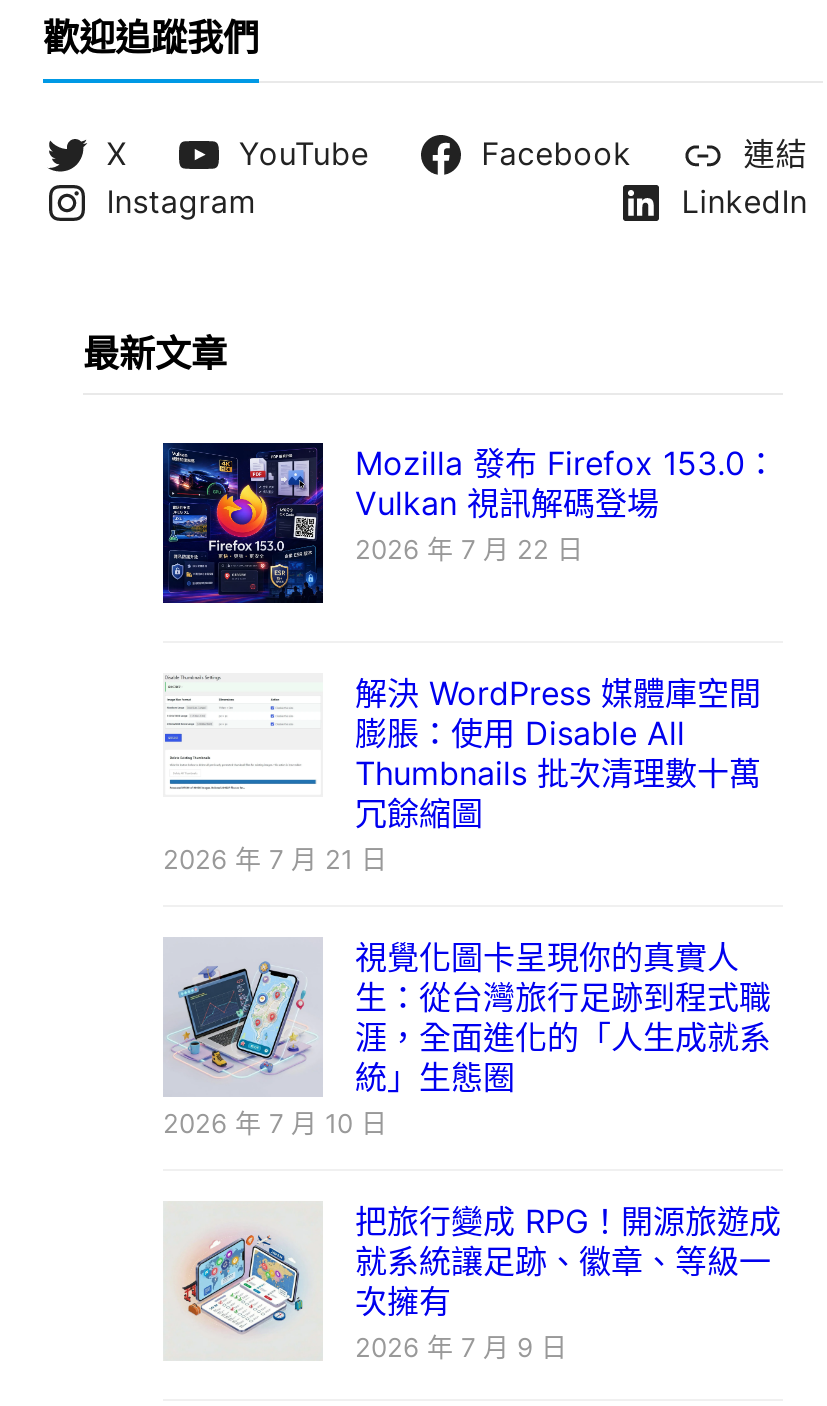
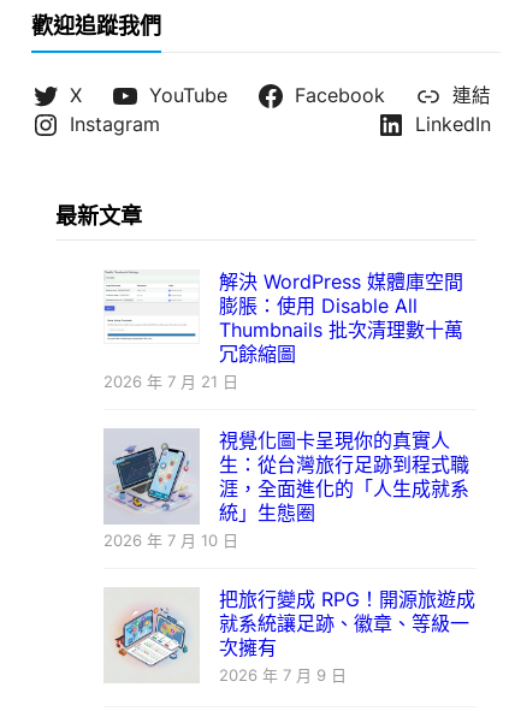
[161,441,777,605] [image] | Mozilla 發布 Firefox 153.0： | Vulkan 視訊解碼登場 | 2026 年 7 月 22 日 -> none

